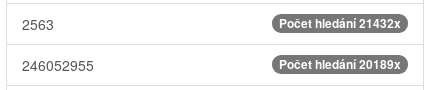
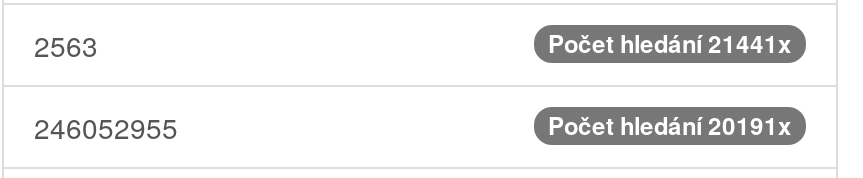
[279,14,401,32] Počet hledání 21432x -> [548,25,792,61] Počet hledání 21441x
[279,55,401,73] Počet hledání 20189x -> [548,107,792,143] Počet hledání 20191x

